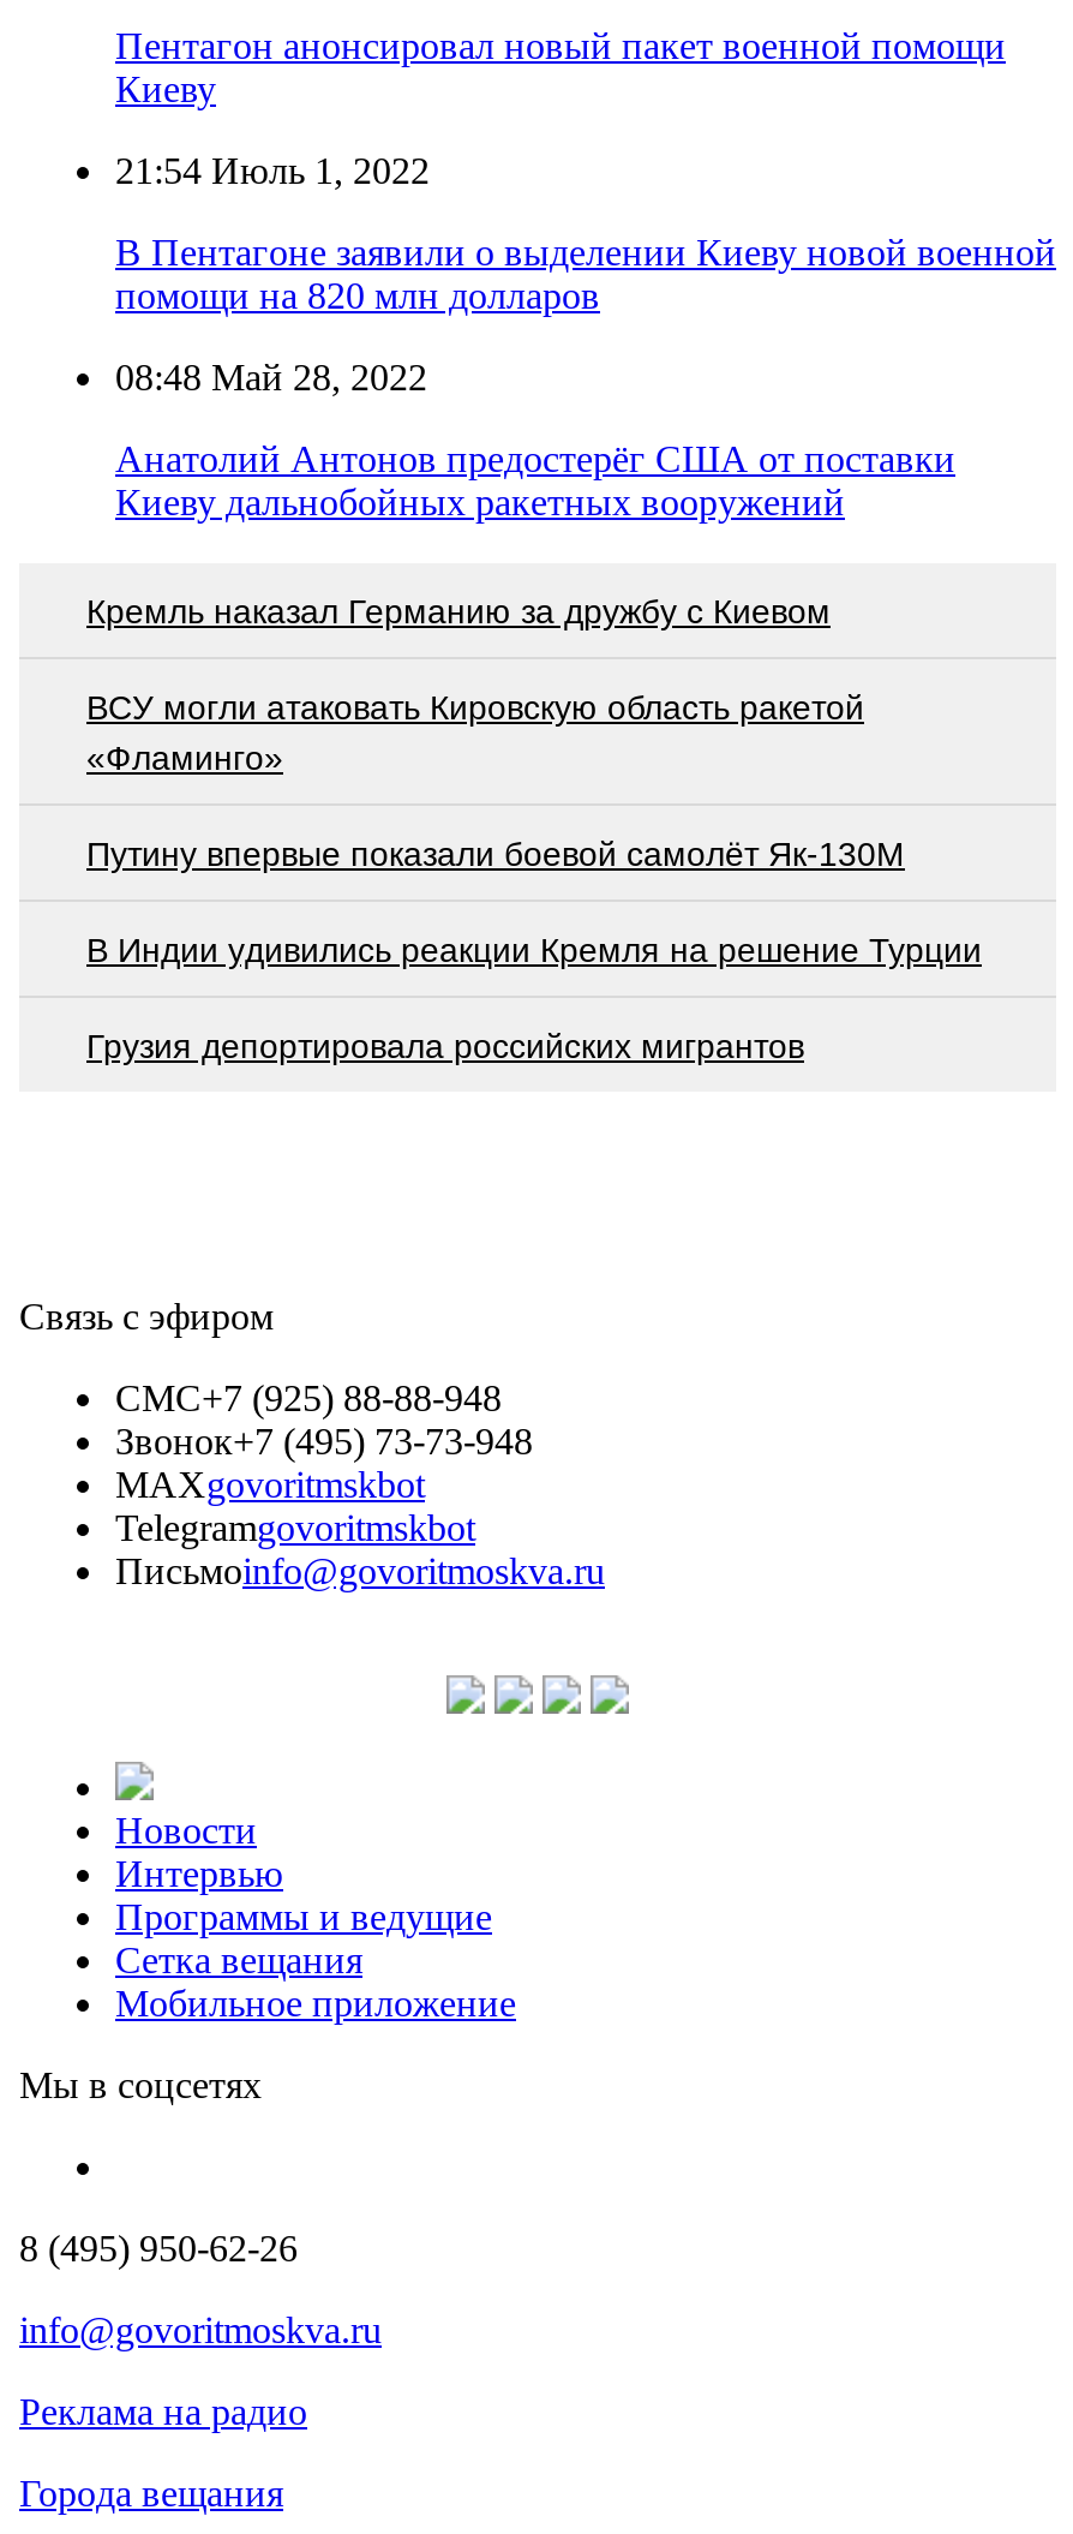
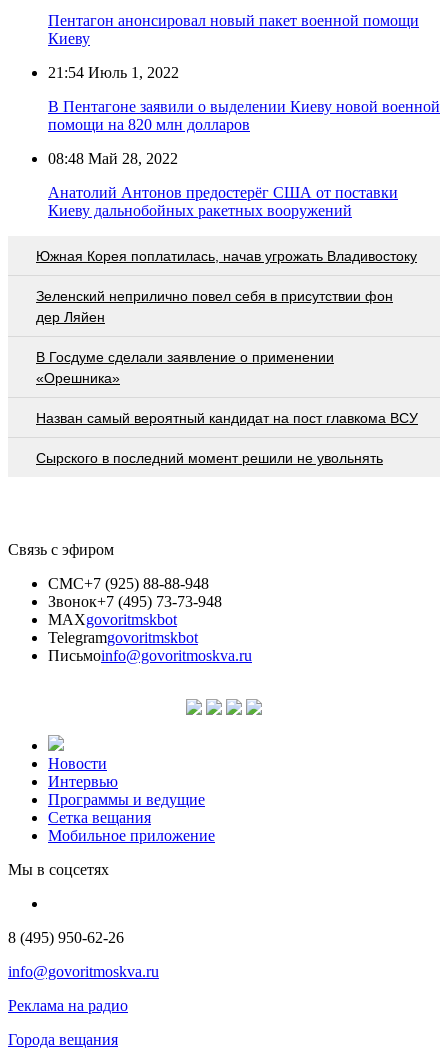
[86,591,831,630] Кремль наказал Германию за дружбу с Киевом -> [36,248,417,264] Южная Корея поплатилась, начав угрожать Владивостоку
[86,687,864,776] ВСУ могли атаковать Кировскую область ракетой | «Фламинго» -> [36,288,393,325] Зеленский неприлично повел cебя в присутствии фон | дер Ляйен
[86,834,905,872] Путину впервые показали боевой самолёт Як-130М -> [36,349,334,386] В Госдуме сделали заявление о применении | «Орешника»
[86,930,982,968] В Индии удивились реакции Кремля на решение Турции -> [36,410,418,426] Назван самый вероятный кандидат на пост главкома ВСУ
[86,1026,804,1064] Грузия депортировала российских мигрантов -> [36,450,383,466] Сырского в последний момент решили не увольнять

